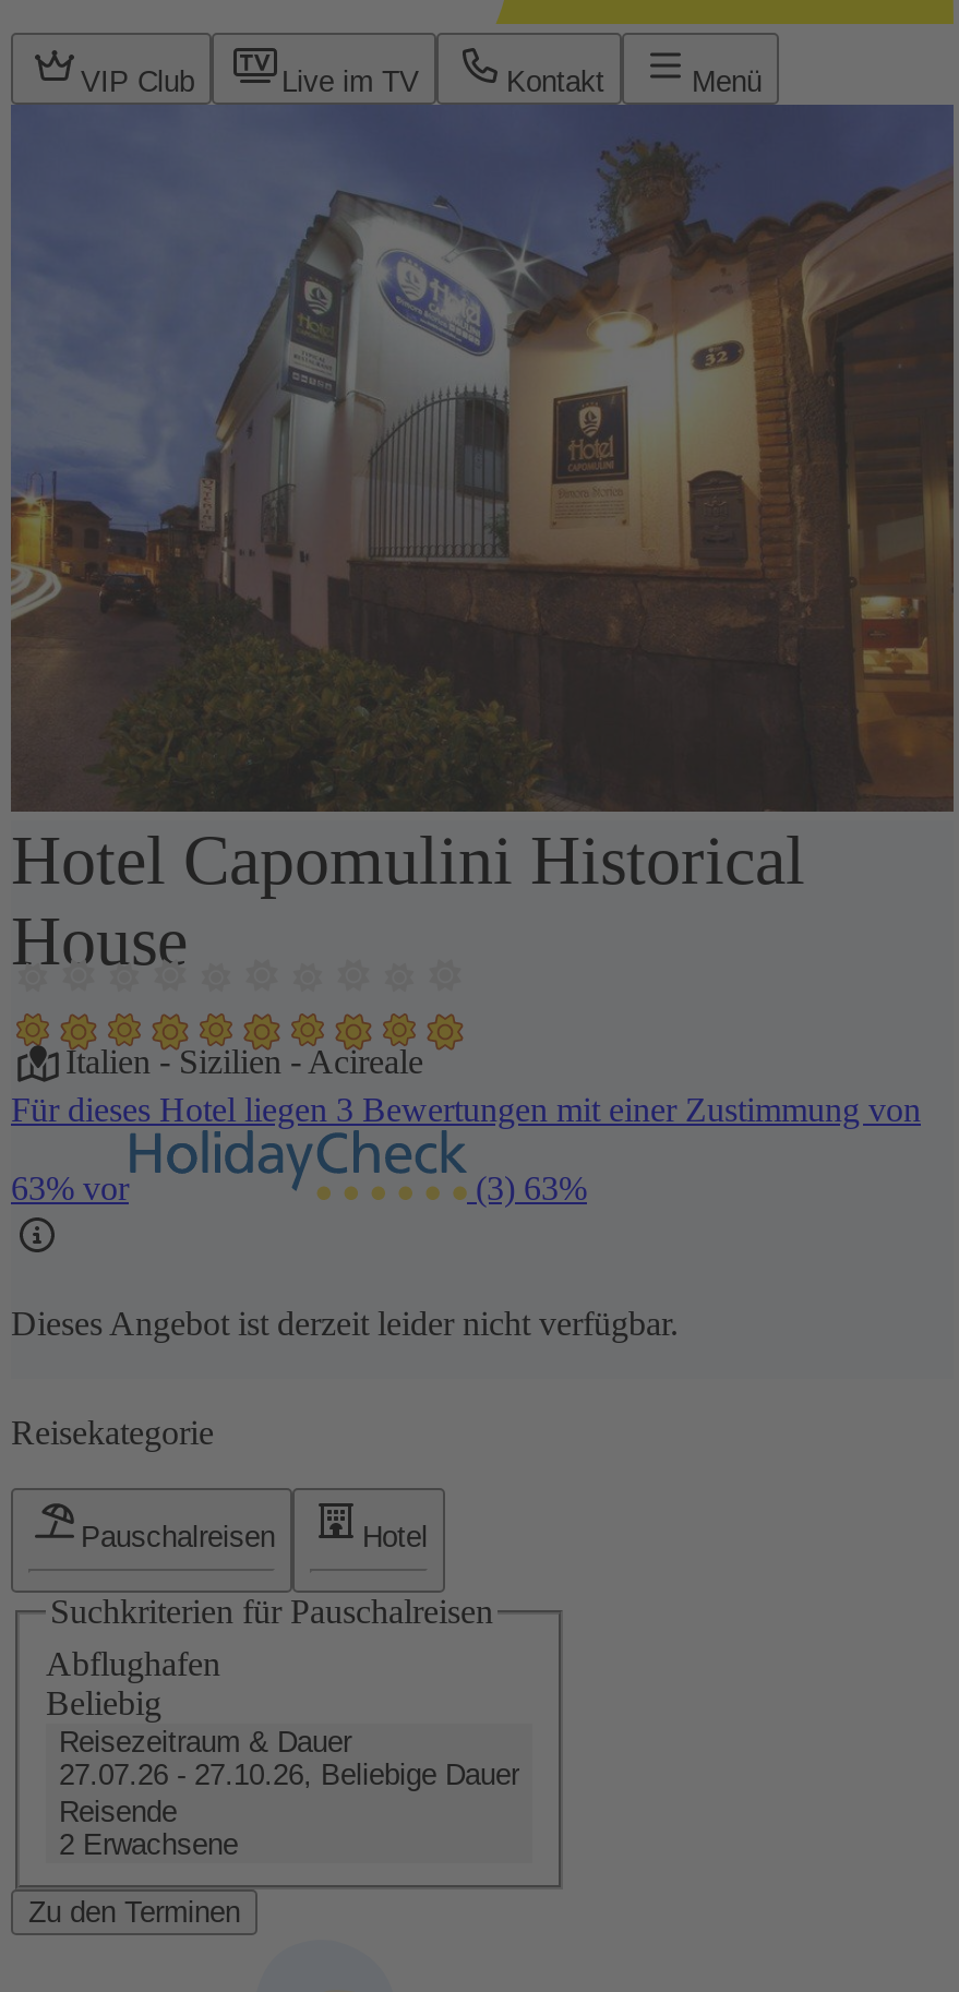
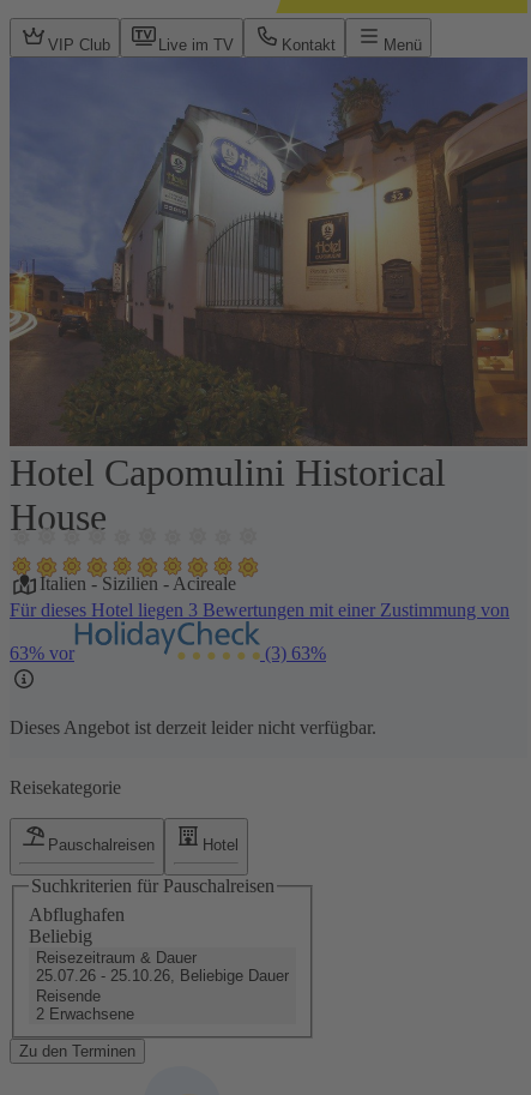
[59,1758,519,1791] 27.07.26 - 27.10.26, Beliebige Dauer -> [36,966,289,984] 25.07.26 - 25.10.26, Beliebige Dauer

